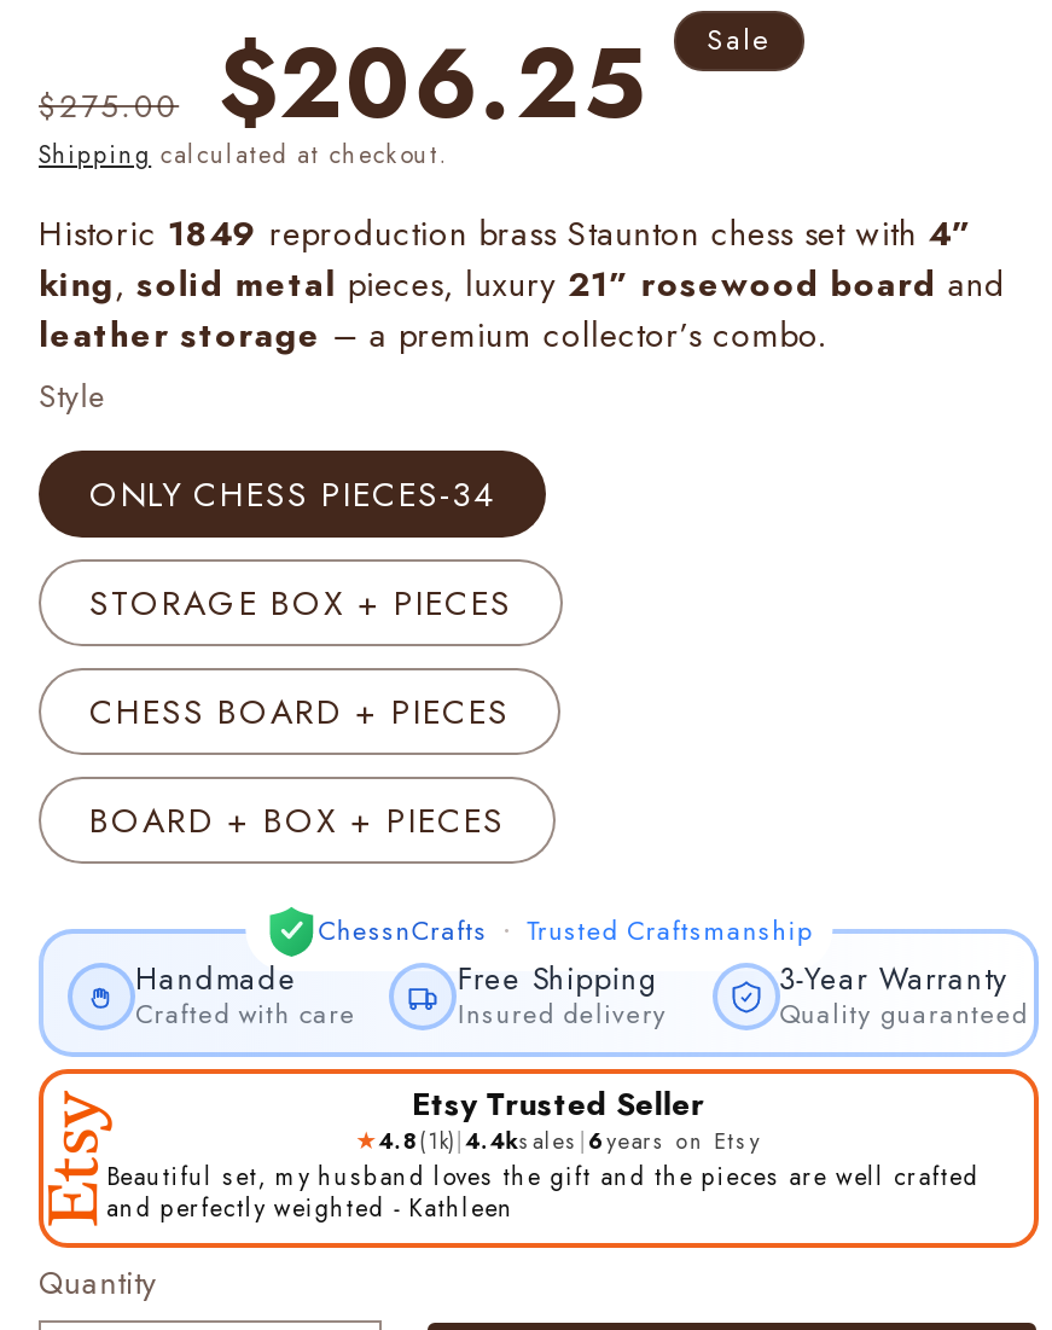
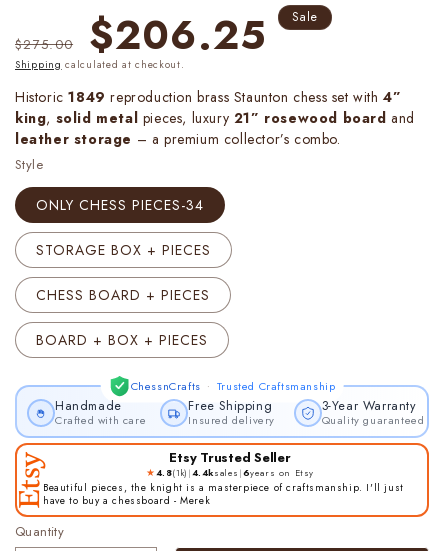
[106,1159,979,1226] Beautiful set, my husband loves the gift and the pieces are well crafted | and perfectly weighted - Kathleen -> [43,480,404,508] Beautiful pieces, the knight is a masterpiece of craftsmanship. I'll just | have to buy a chessboard - Merek

